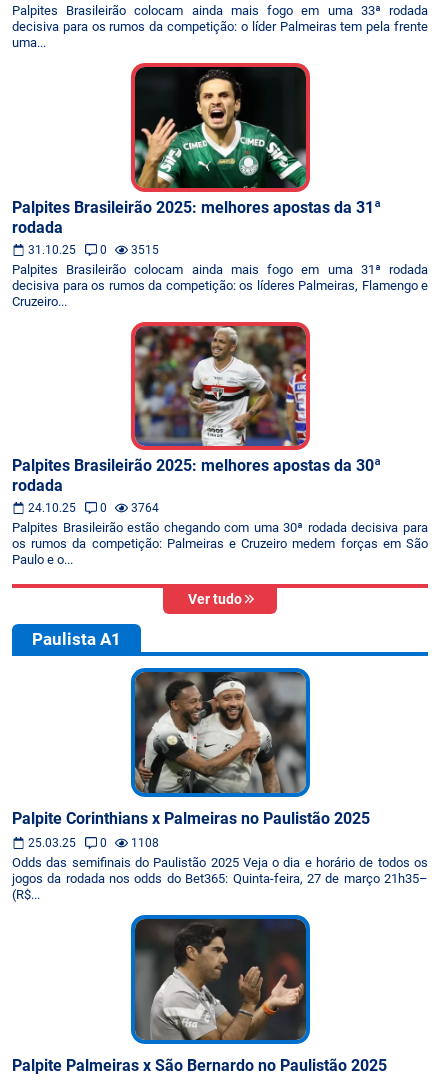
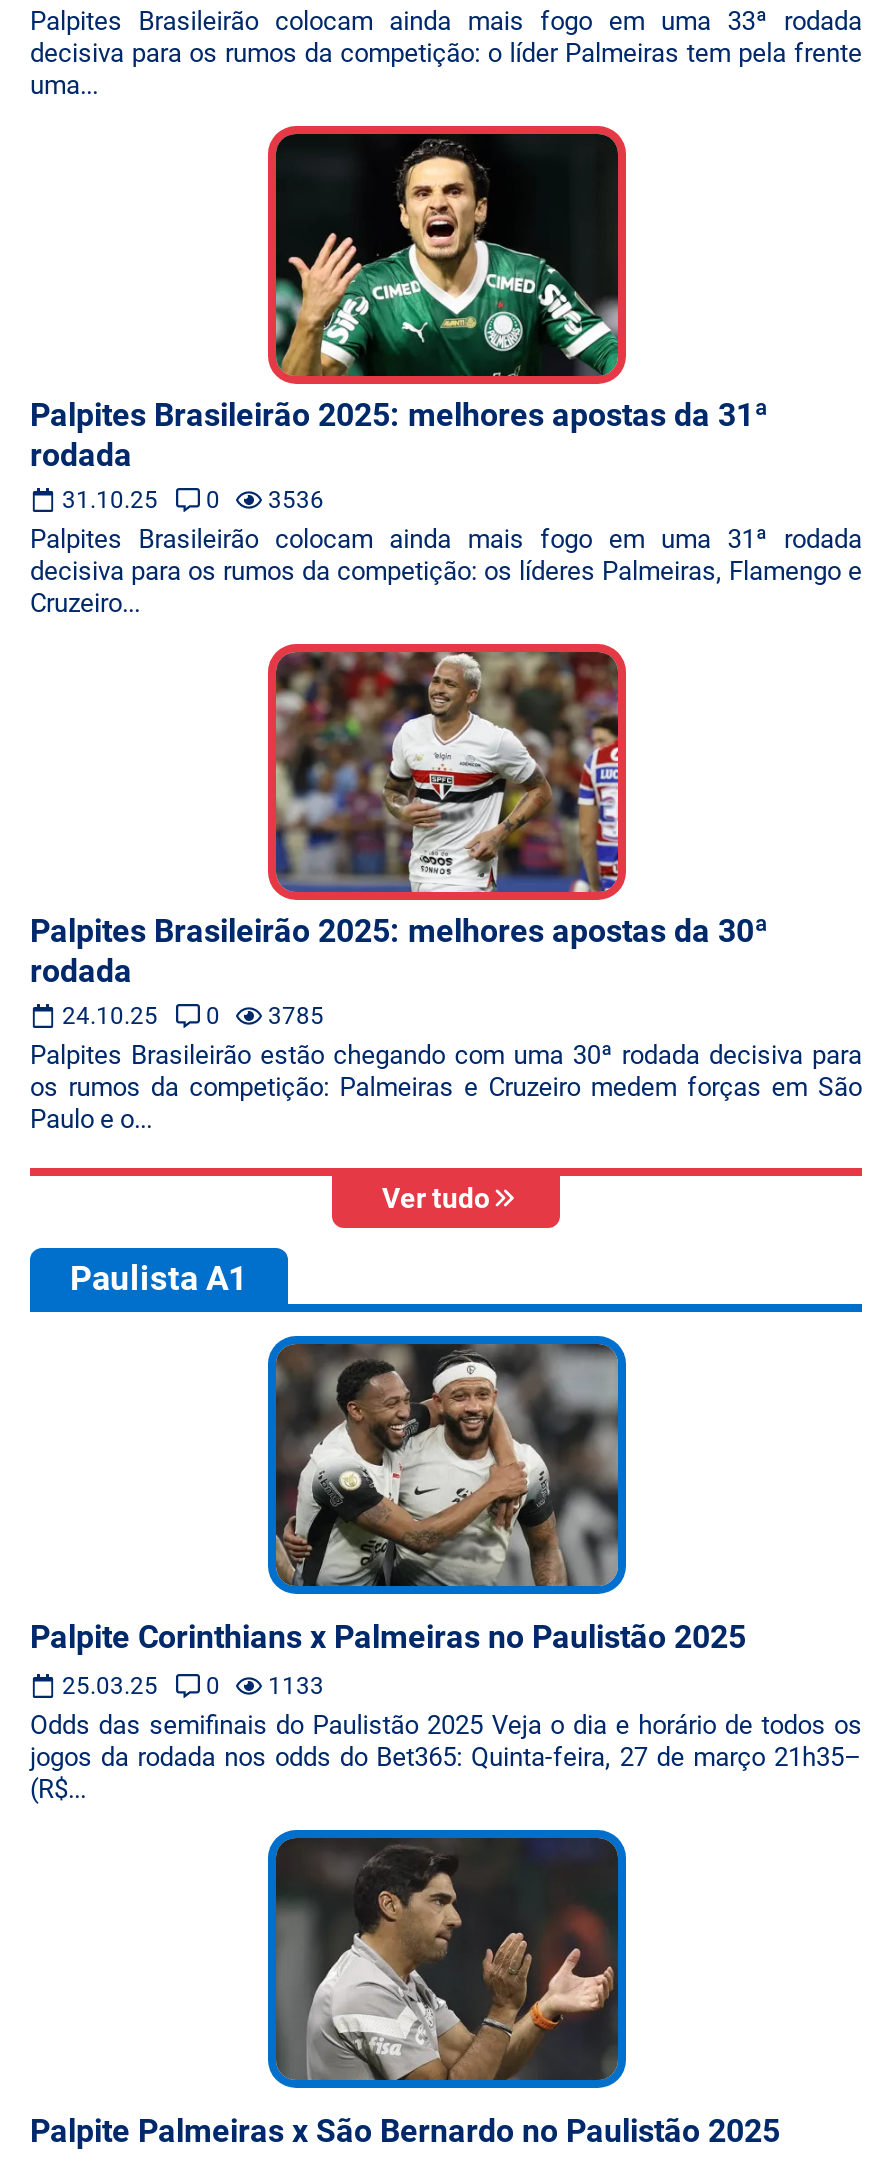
[28,243,159,257] 31.10.25 0 3515 -> [62,486,324,514] 31.10.25 0 3536
[28,501,159,515] 24.10.25 0 3764 -> [62,1003,324,1031] 24.10.25 0 3785
[28,836,159,850] 25.03.25 0 1108 -> [62,1672,324,1700] 25.03.25 0 1133

